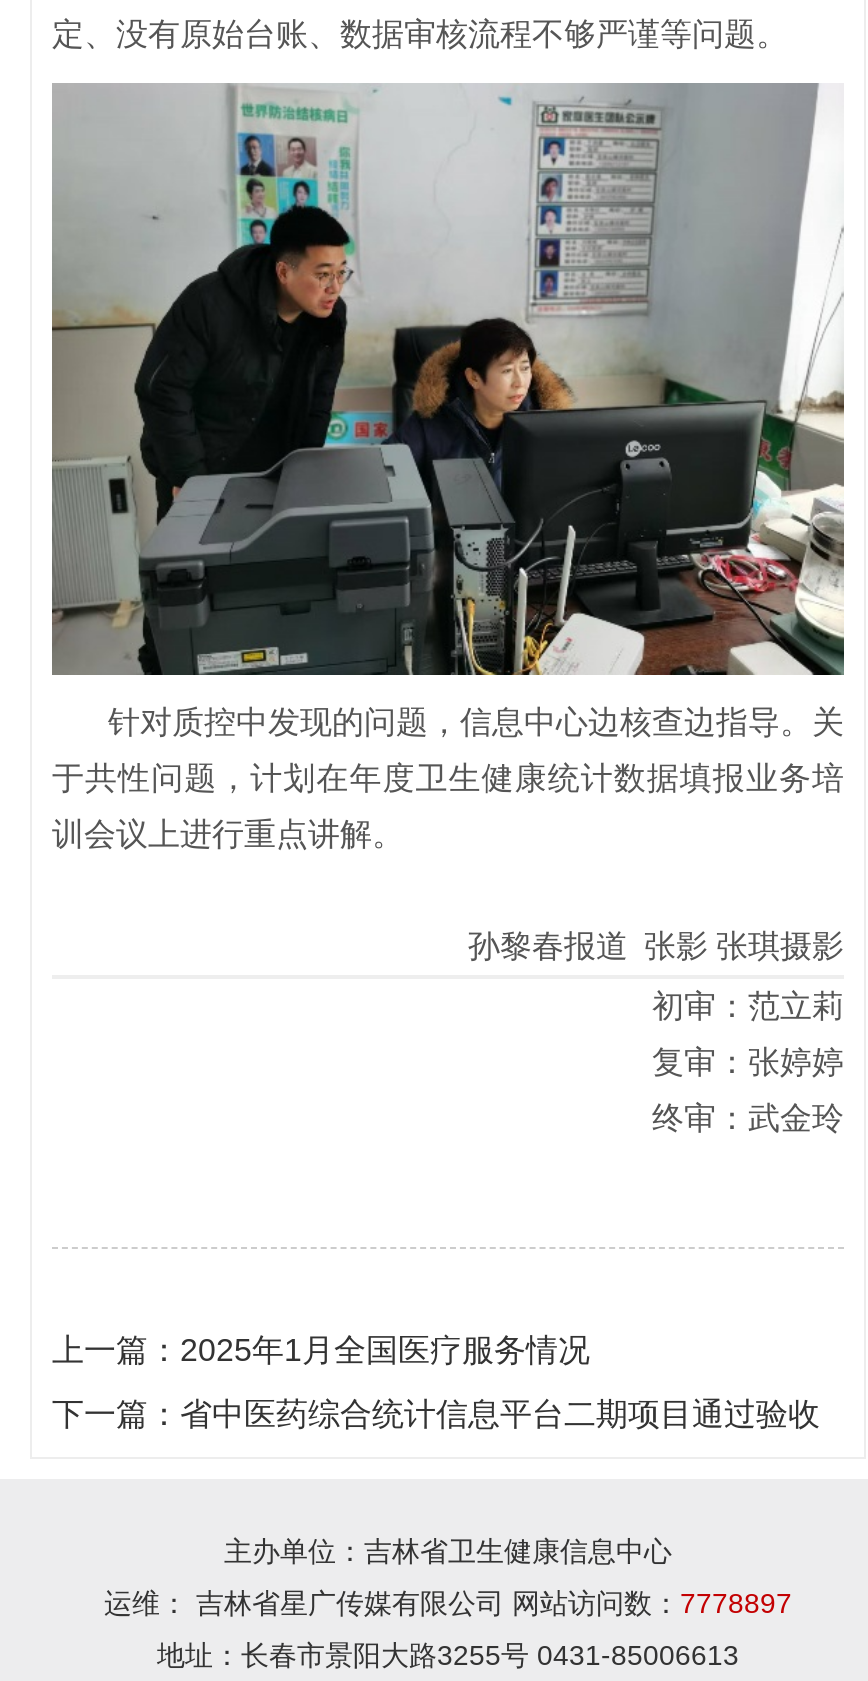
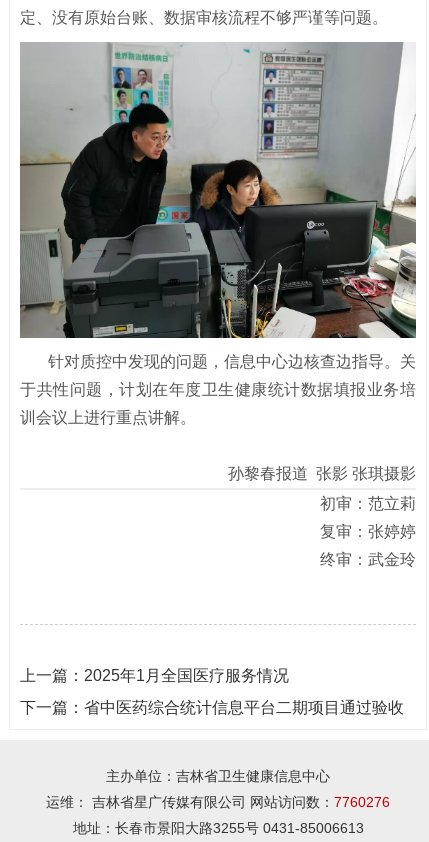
[104,1587,792,1619] 运维： 吉林省星广传媒有限公司 网站访问数：7778897 -> [46,794,390,810] 运维： 吉林省星广传媒有限公司 网站访问数：7760276

